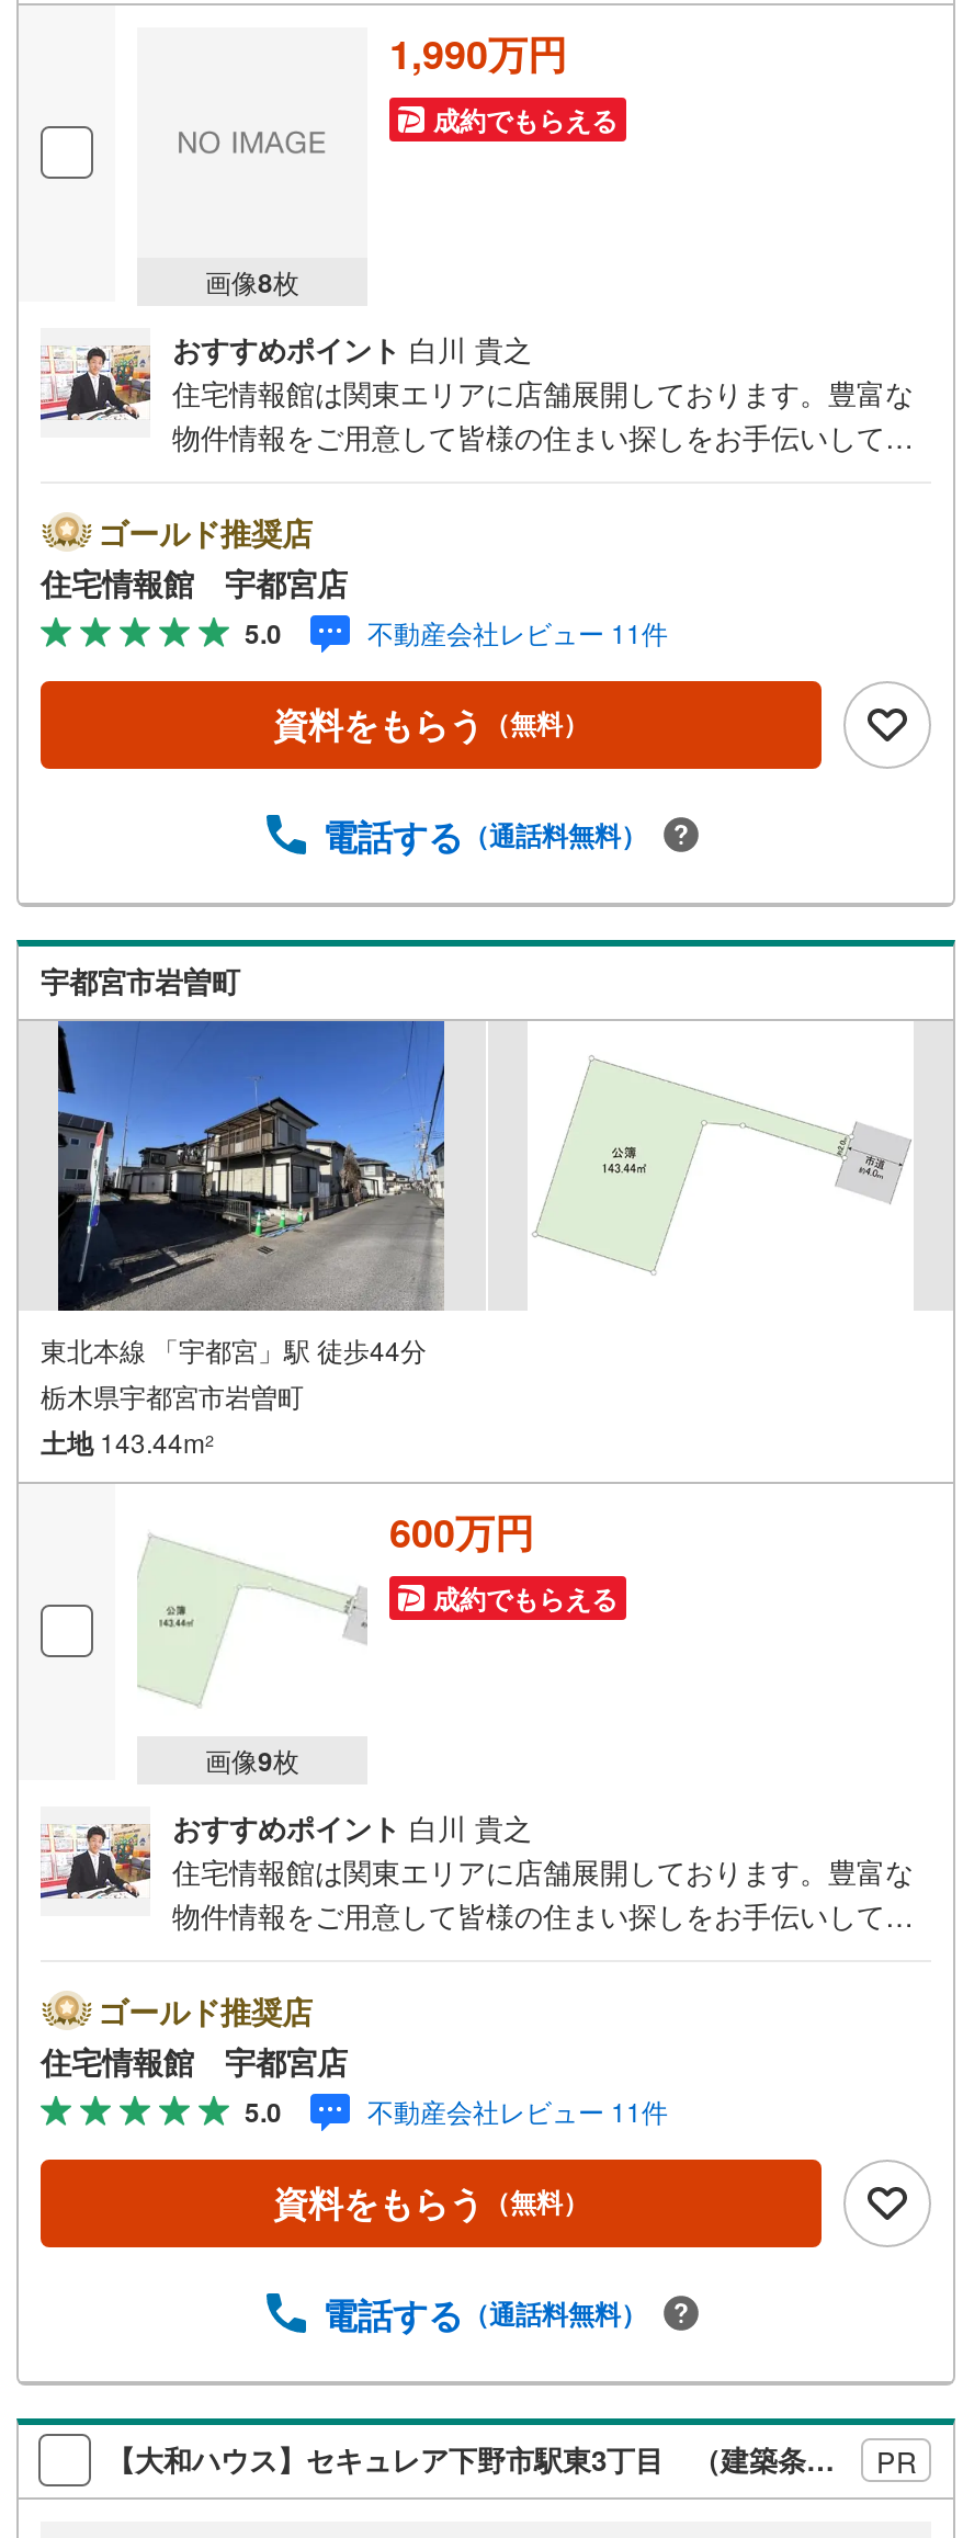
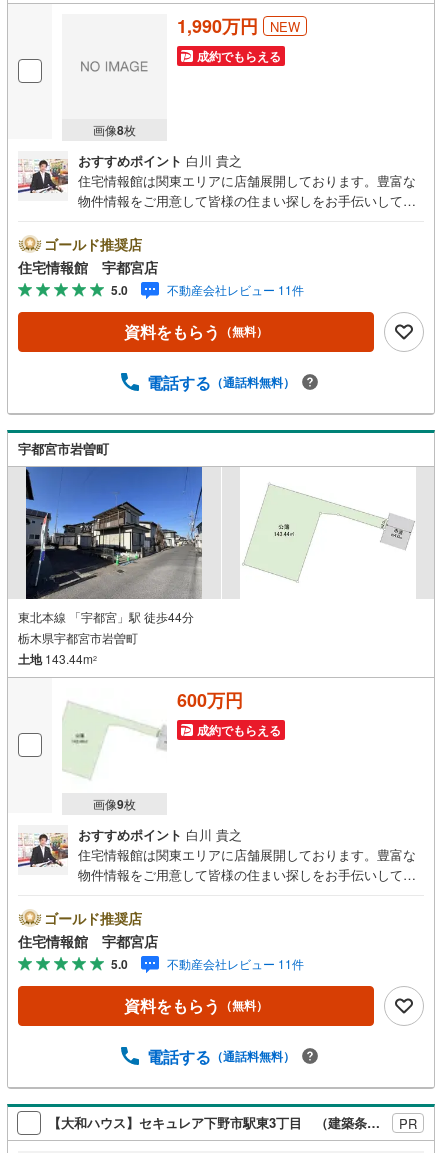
none -> [270,17,300,36] NEW

